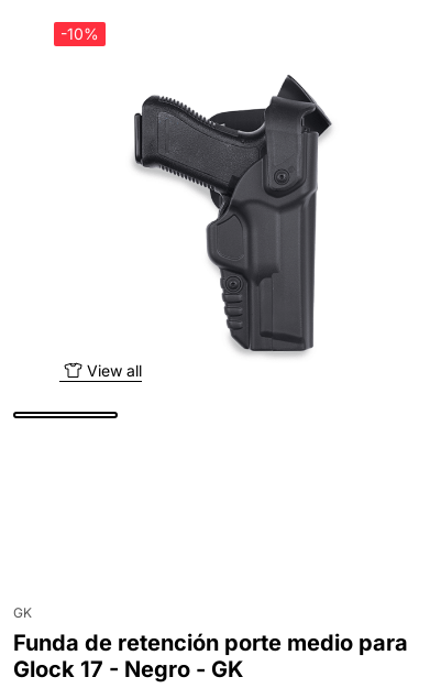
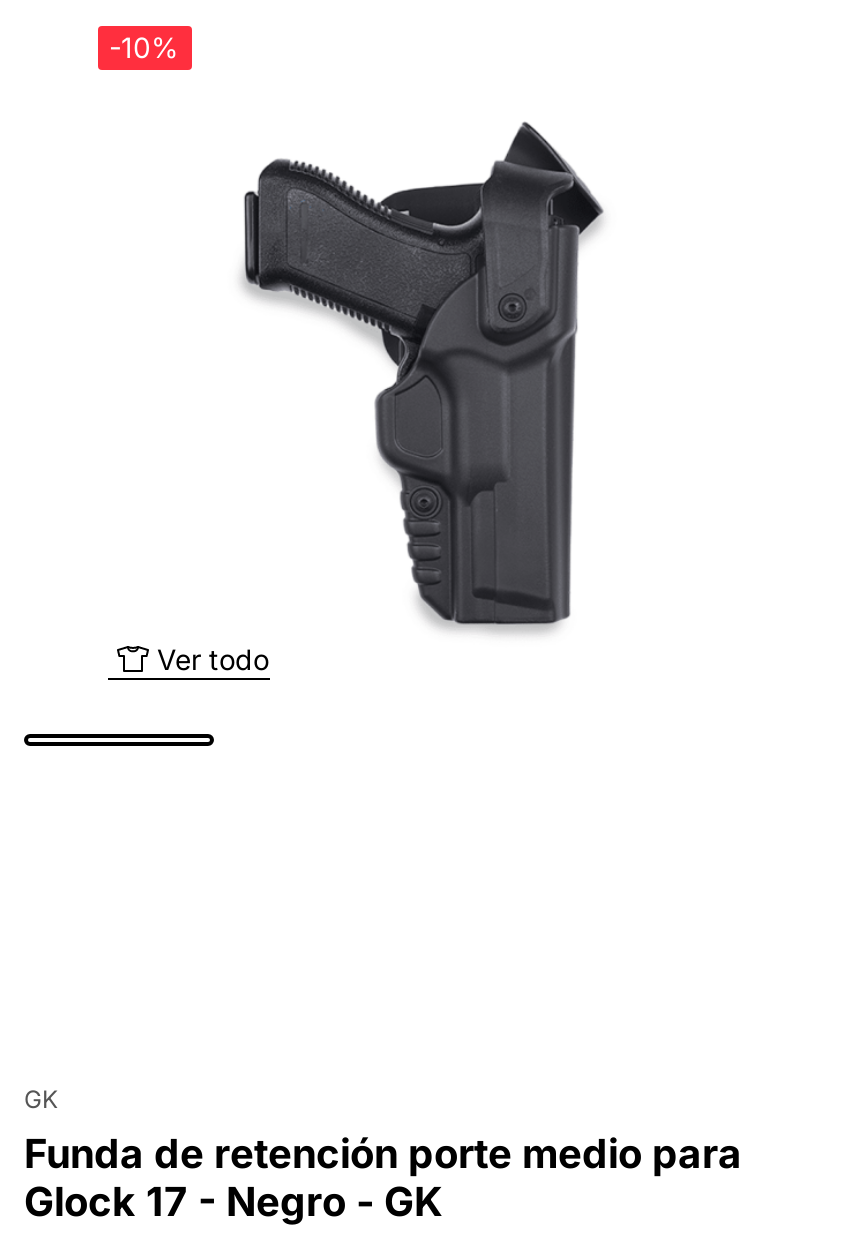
[86,361,141,379] View all -> [157,641,269,675] Ver todo

